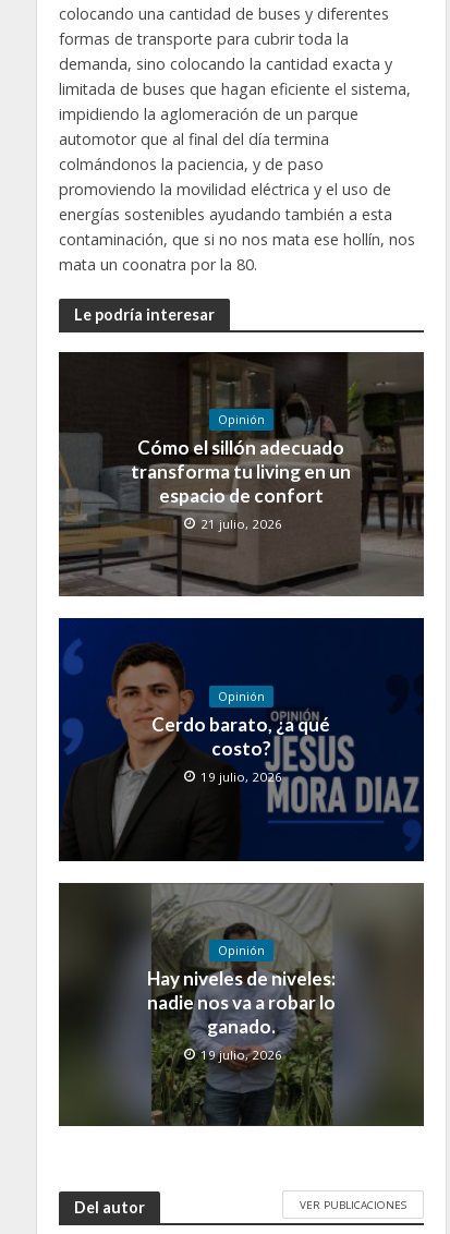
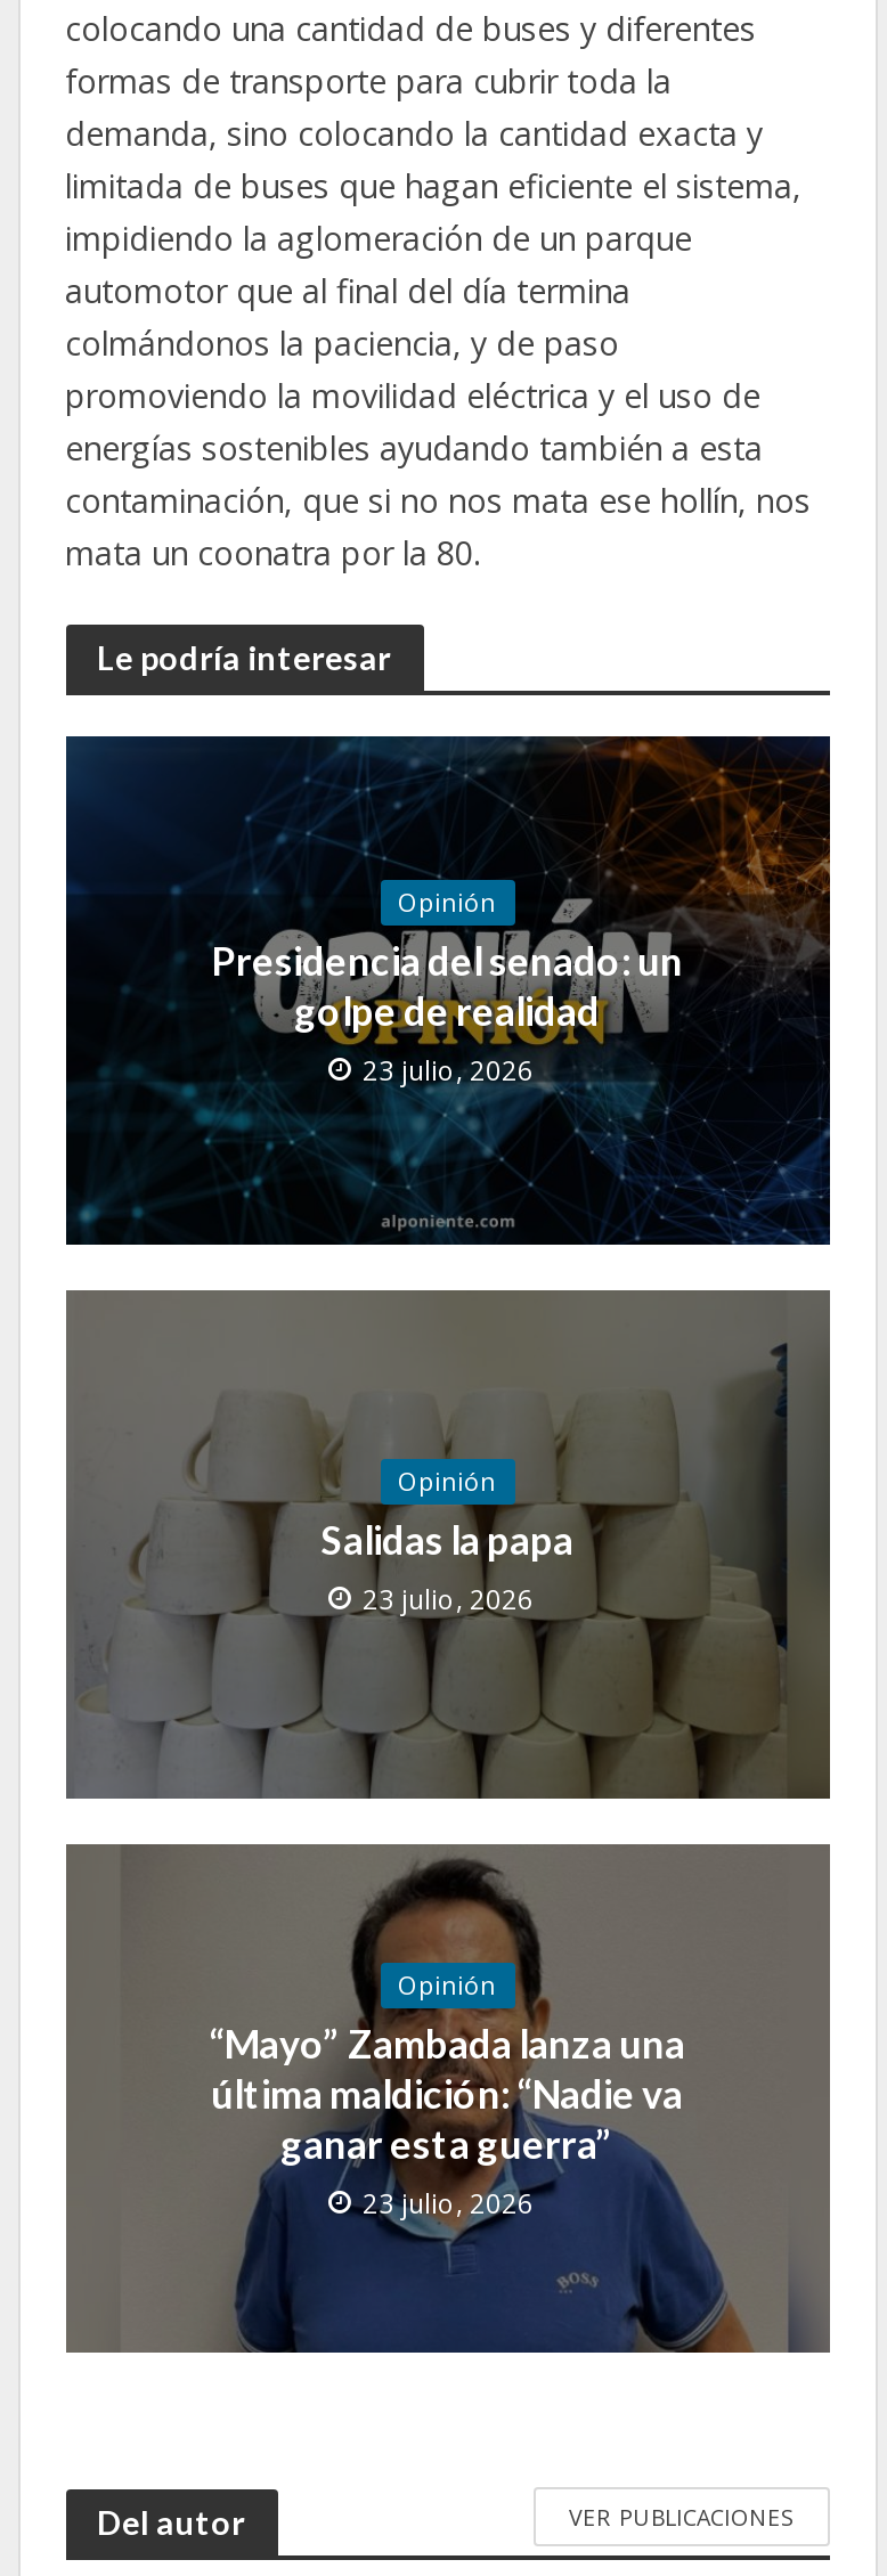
[58,352,425,597] [image] | Cómo el sillón adecuado | transforma tu living en un | espacio de confort | 21 julio, 2026 -> [66,736,832,1270] [image] | Presidencia del senado: un | golpe de realidad | 23 julio, 2026
[58,606,424,862] [image] | Cerdo barato, ¿a qué | costo? | 19 julio, 2026 -> [64,1288,832,1801] [image] | Salidas la papa | 23 julio, 2026
[60,884,423,1126] [image] | Hay niveles de niveles: | nadie nos va a robar lo | ganado. | 19 julio, 2026 -> [66,1844,830,2353] [image] | “Mayo” Zambada lanza una | última maldición: “Nadie va | ganar esta guerra” | 23 julio, 2026

